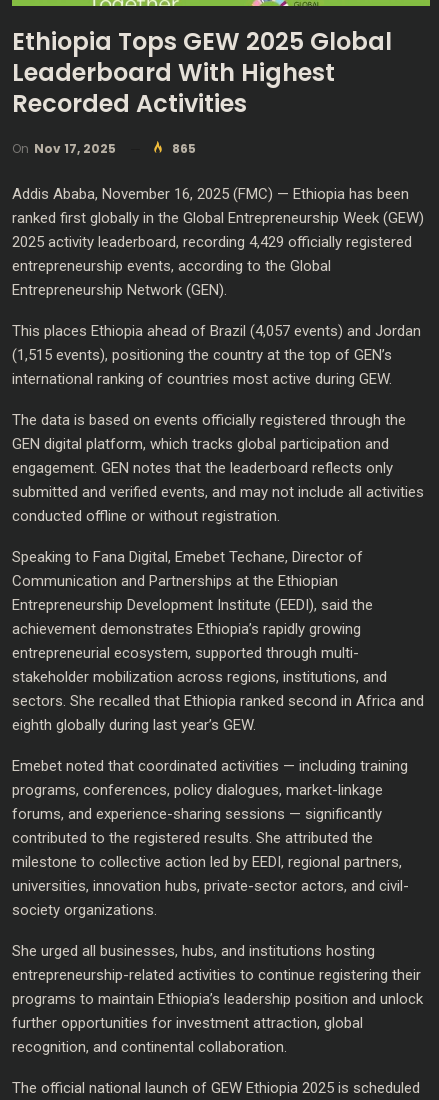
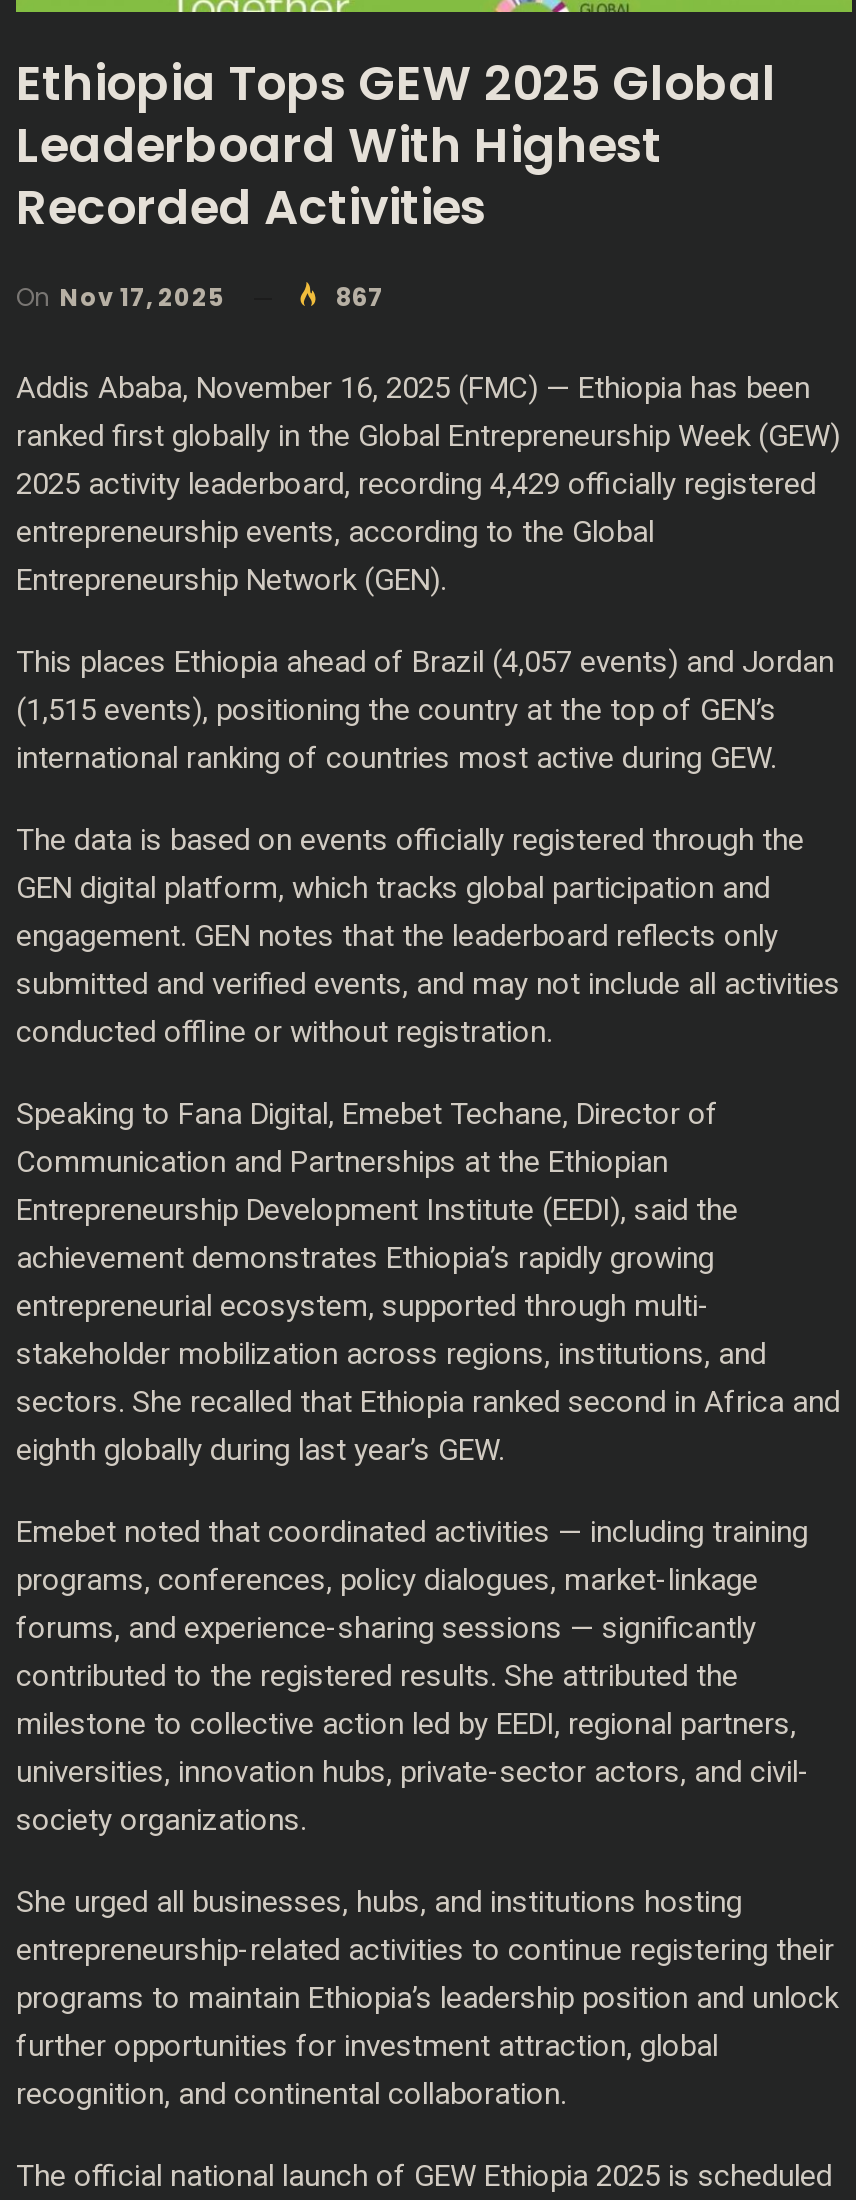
[172,140,196,157] 865 -> [336,279,384,313] 867

